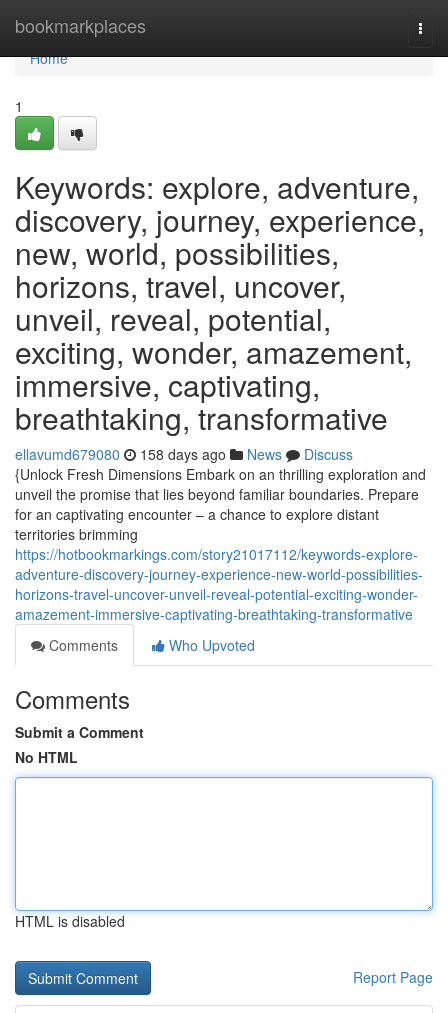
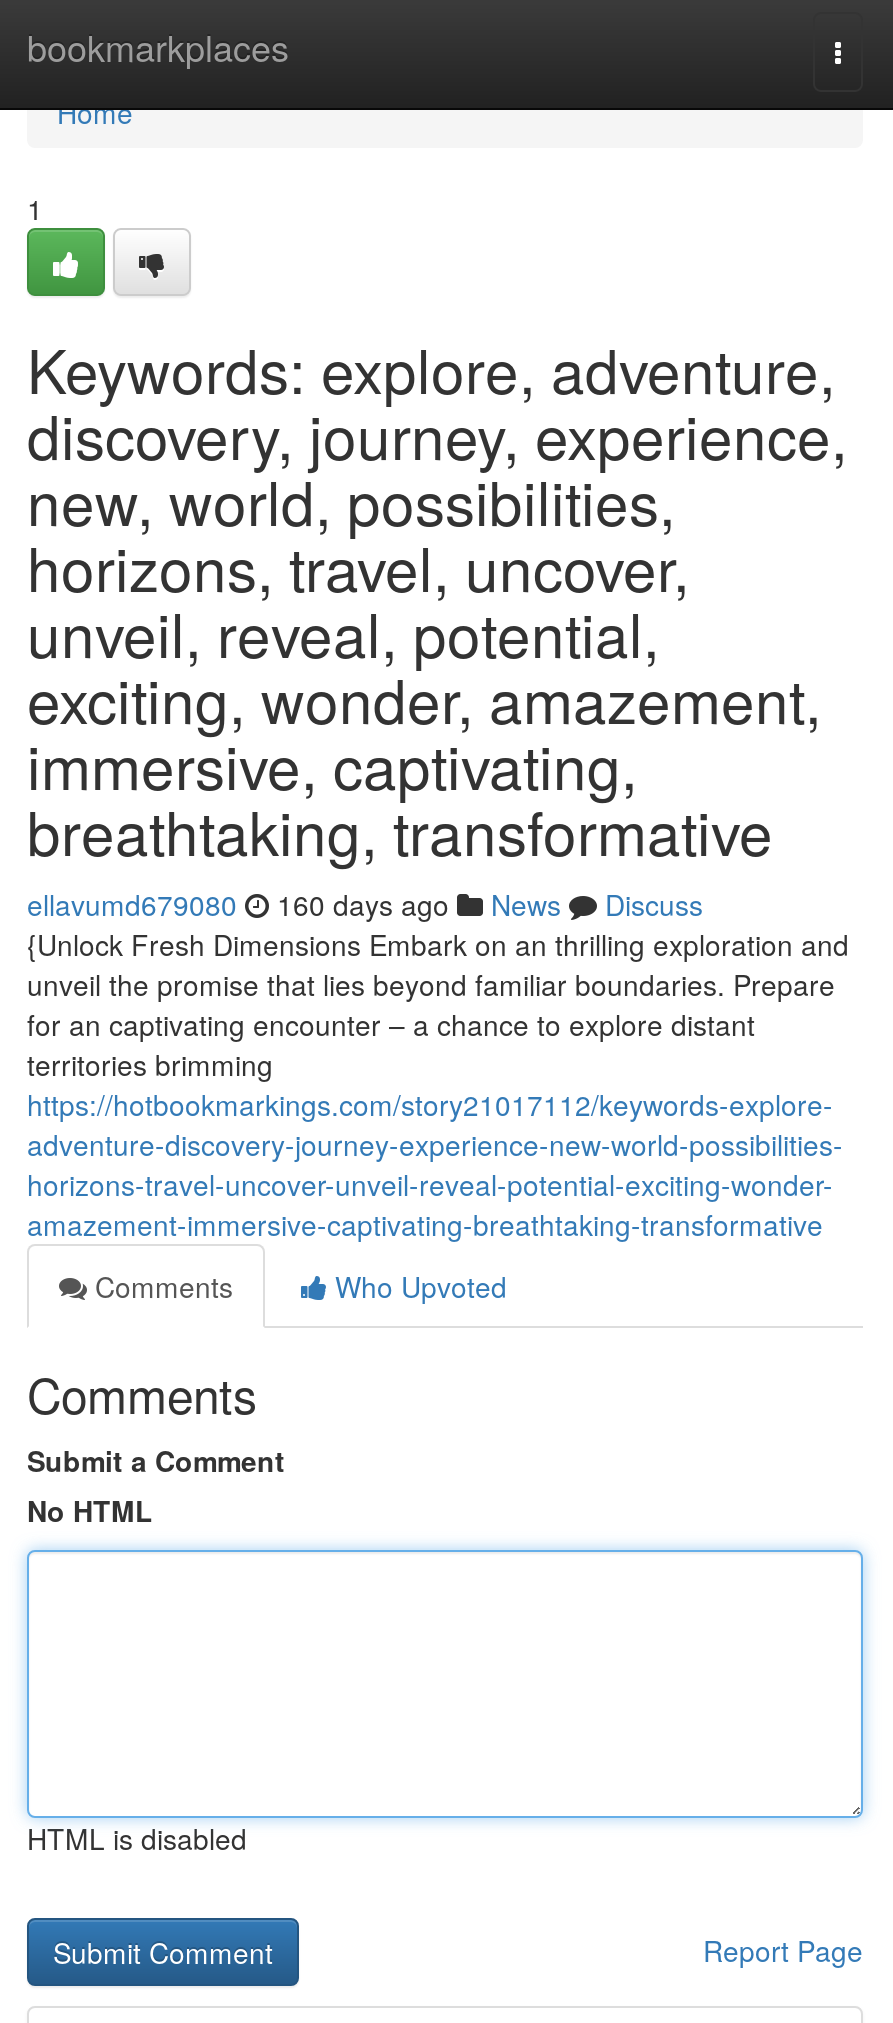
[15,444,353,464] ellavumd679080 158 days ago News Discuss -> [27,884,703,924] ellavumd679080 160 days ago News Discuss

